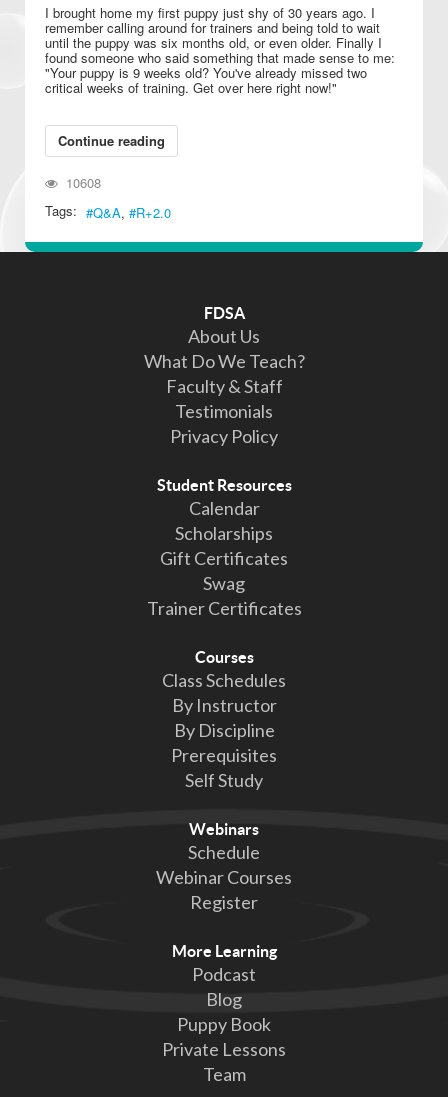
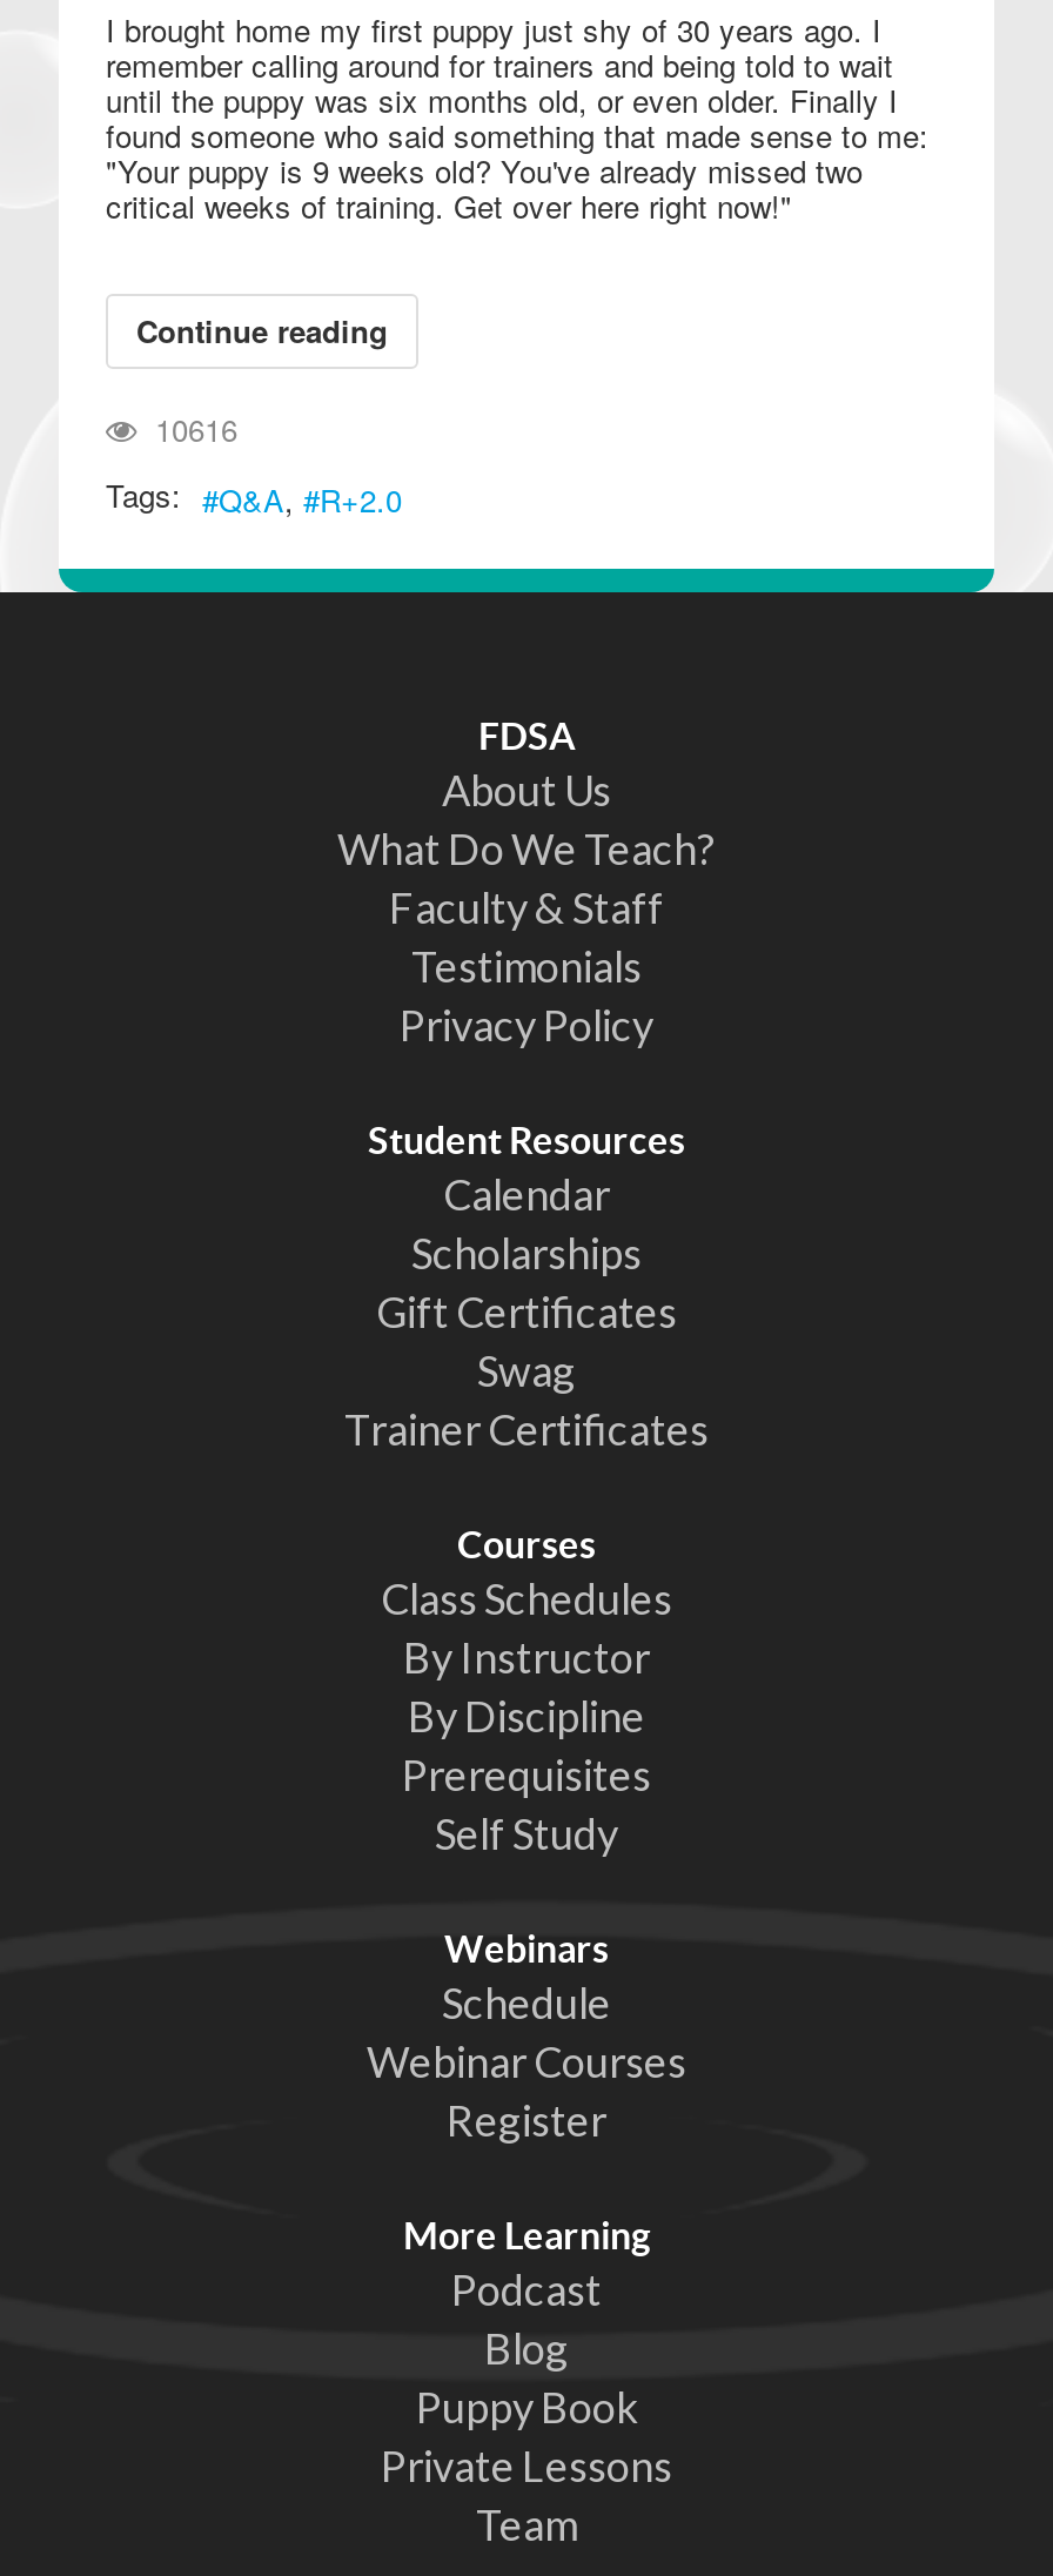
[58,173,101,192] 10608 -> [136,407,237,452] 10616

